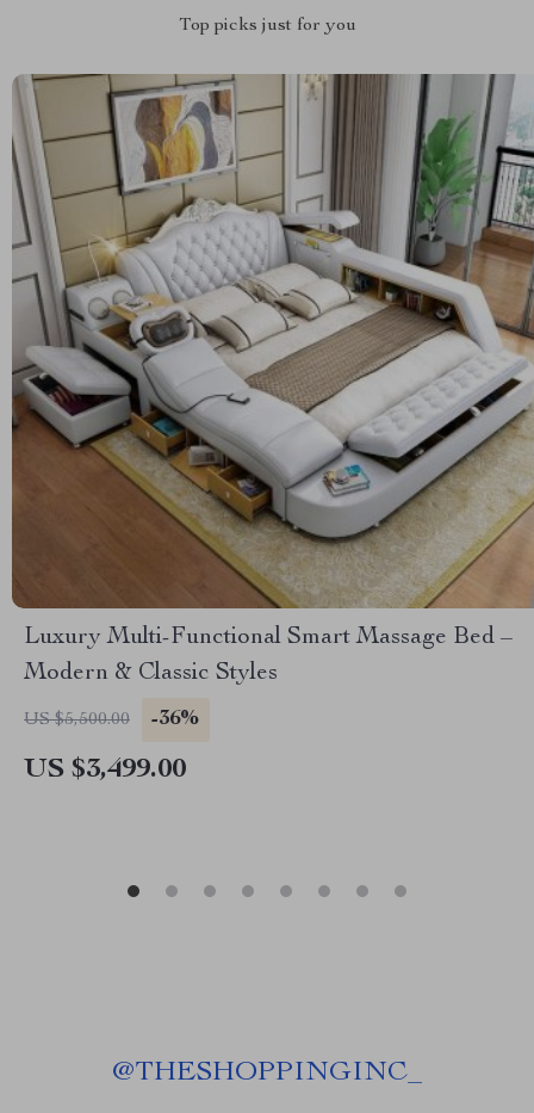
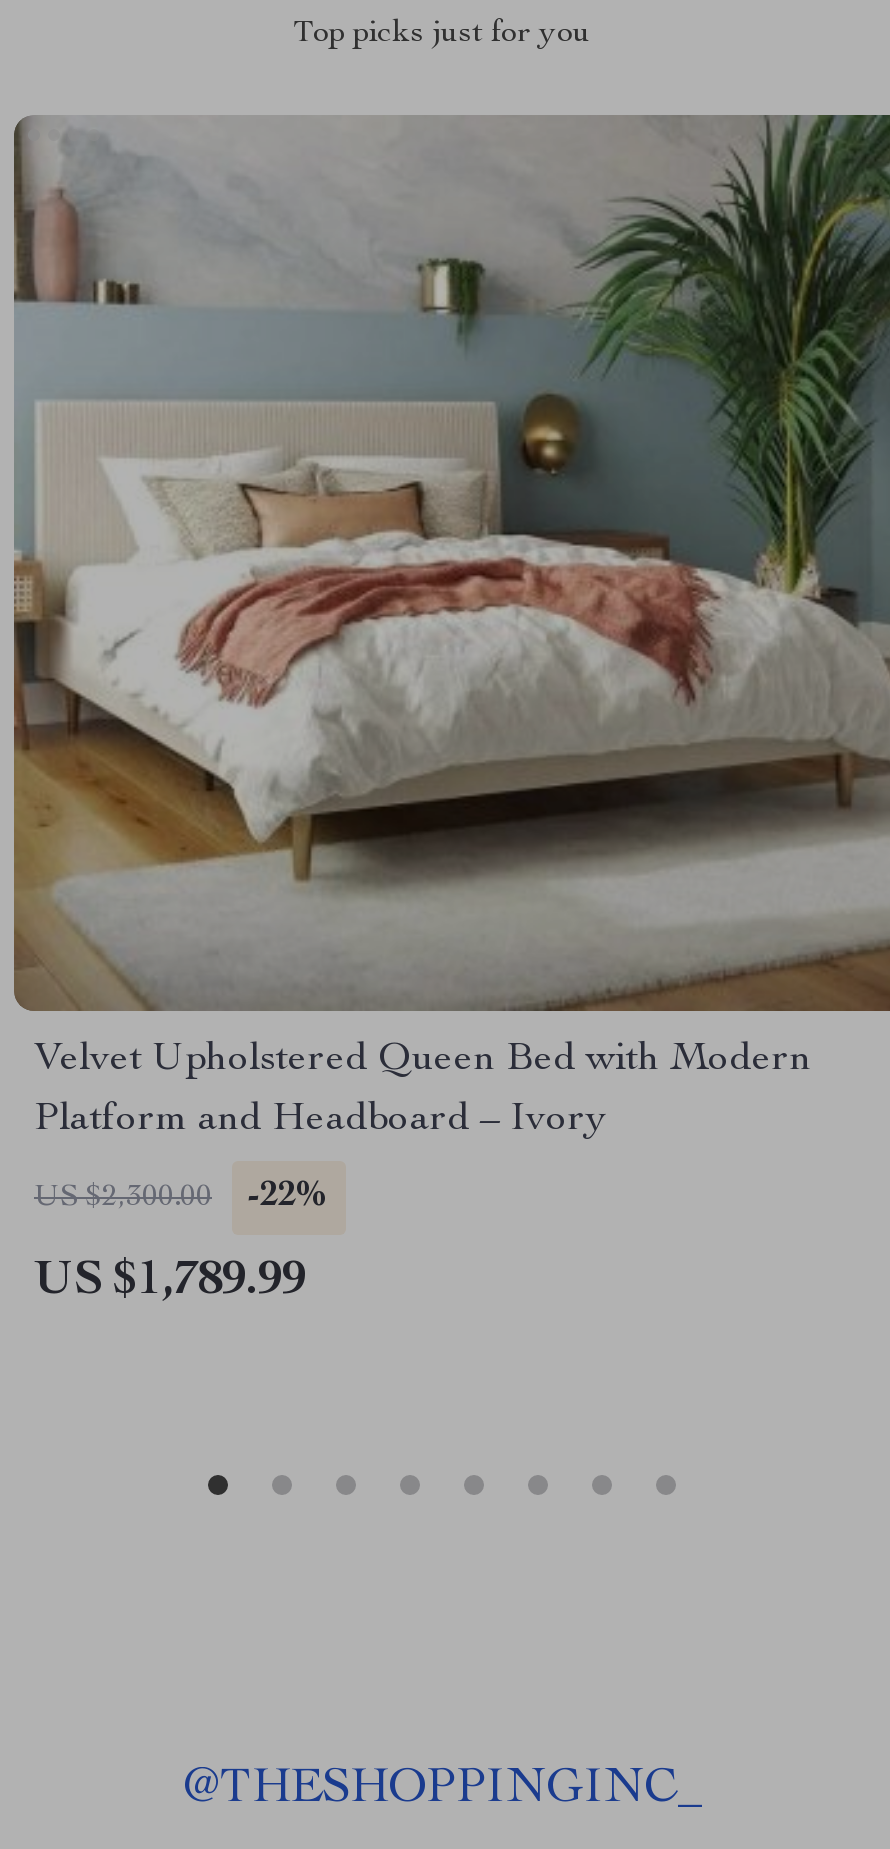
[11,73,530,650] [image] | Luxury Multi-Functional Smart Massage Bed – -> [12,113,884,1081] [image] | Velvet Upholstered Queen Bed with Modern
[24,662,278,686] Modern & Classic Styles -> [34,1101,608,1141] Platform and Headboard – Ivory
[24,709,200,730] US $5,500.00 | -36% -> [34,1179,330,1215] US $2,300.00 | -22%
[24,756,186,785] US $3,499.00 -> [34,1259,306,1307] US $1,789.99

